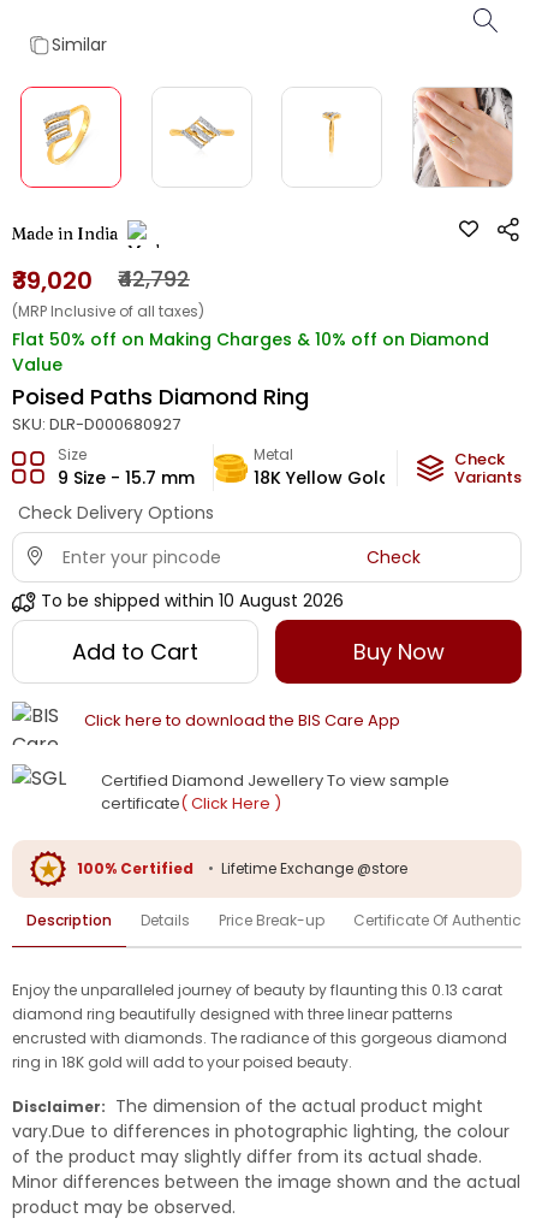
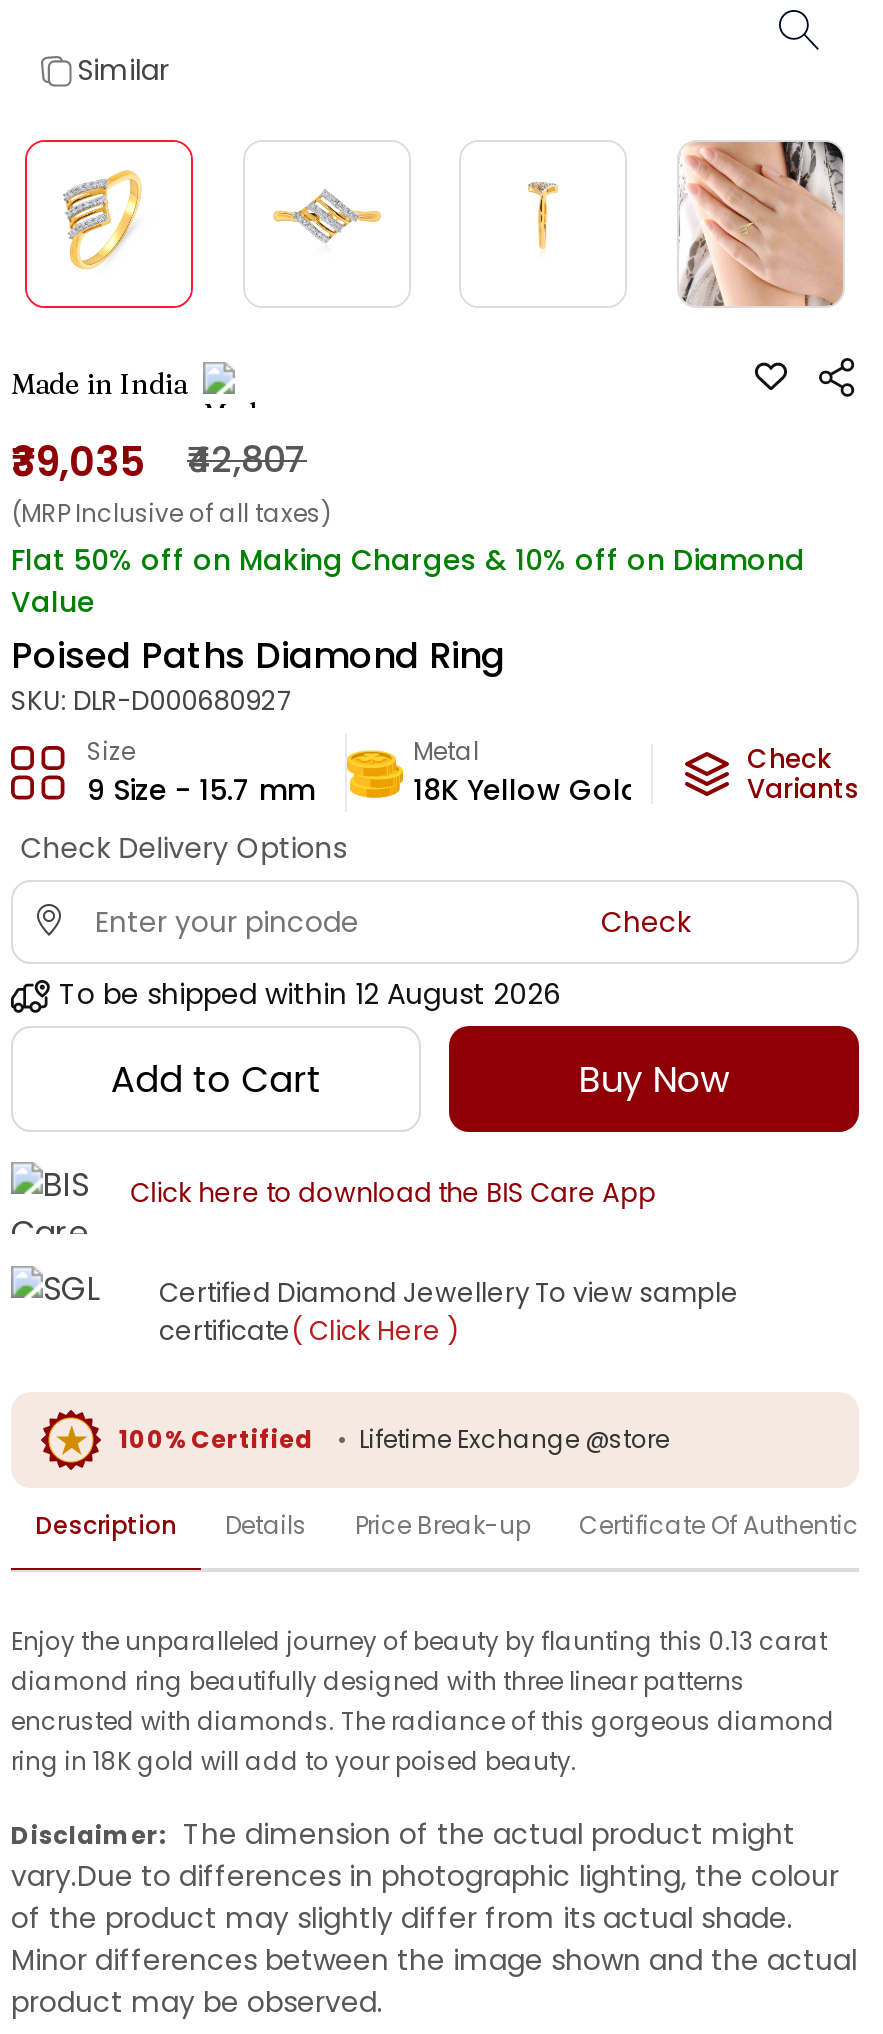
[12,264,93,297] ₹39,020 -> [11,434,145,490] ₹39,035
[118,264,190,294] ₹42,792 -> [187,434,307,484] ₹42,807
[41,589,344,613] To be shipped within 10 August 2026 -> [59,974,561,1014] To be shipped within 12 August 2026

